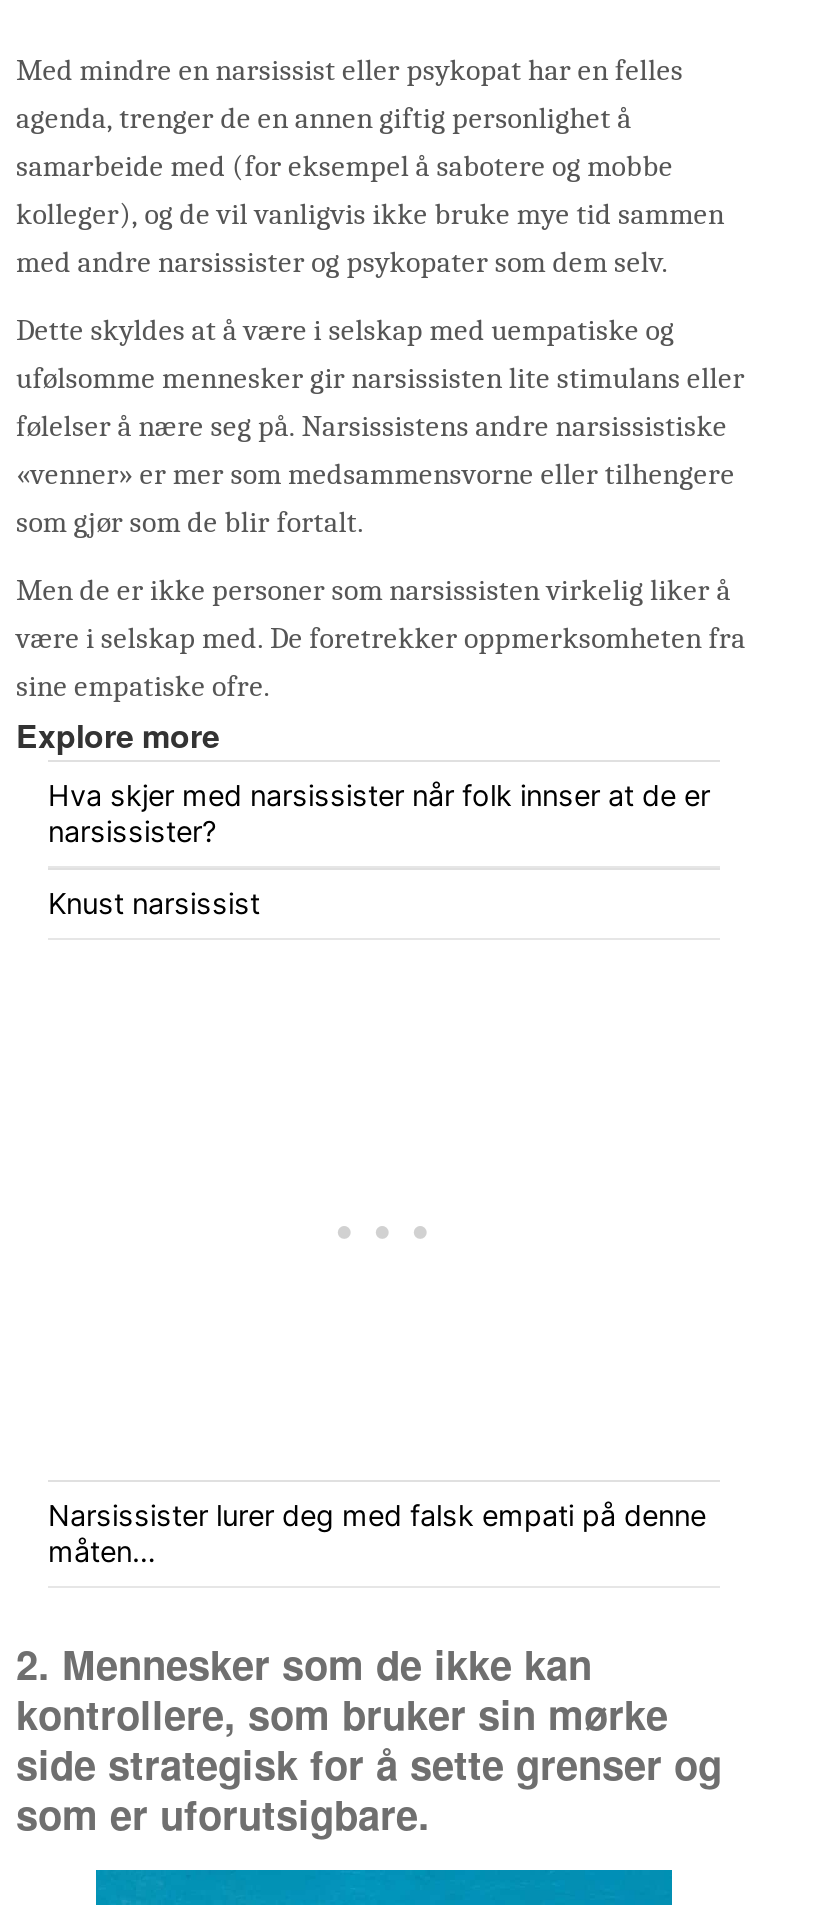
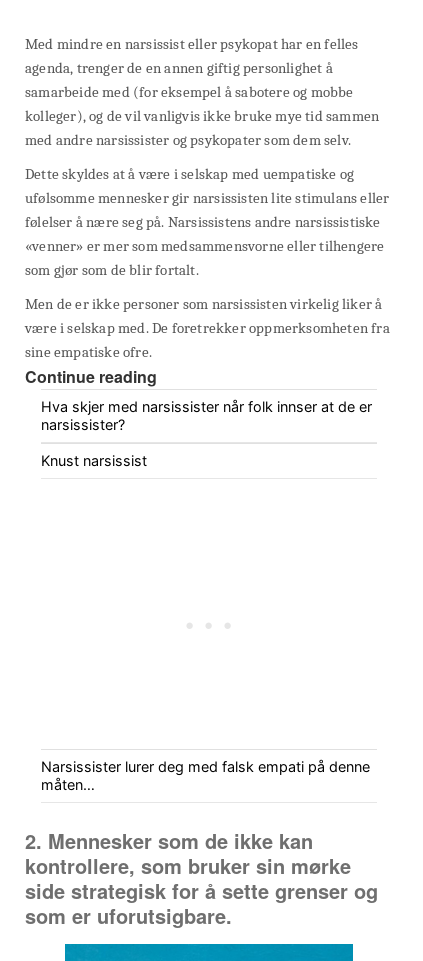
[16,713,220,759] Explore more -> [25,365,157,388] Continue reading

